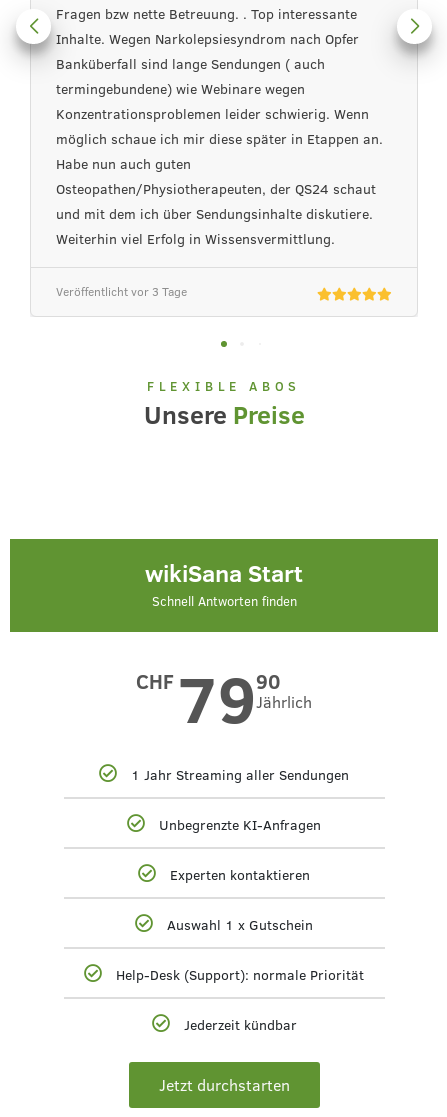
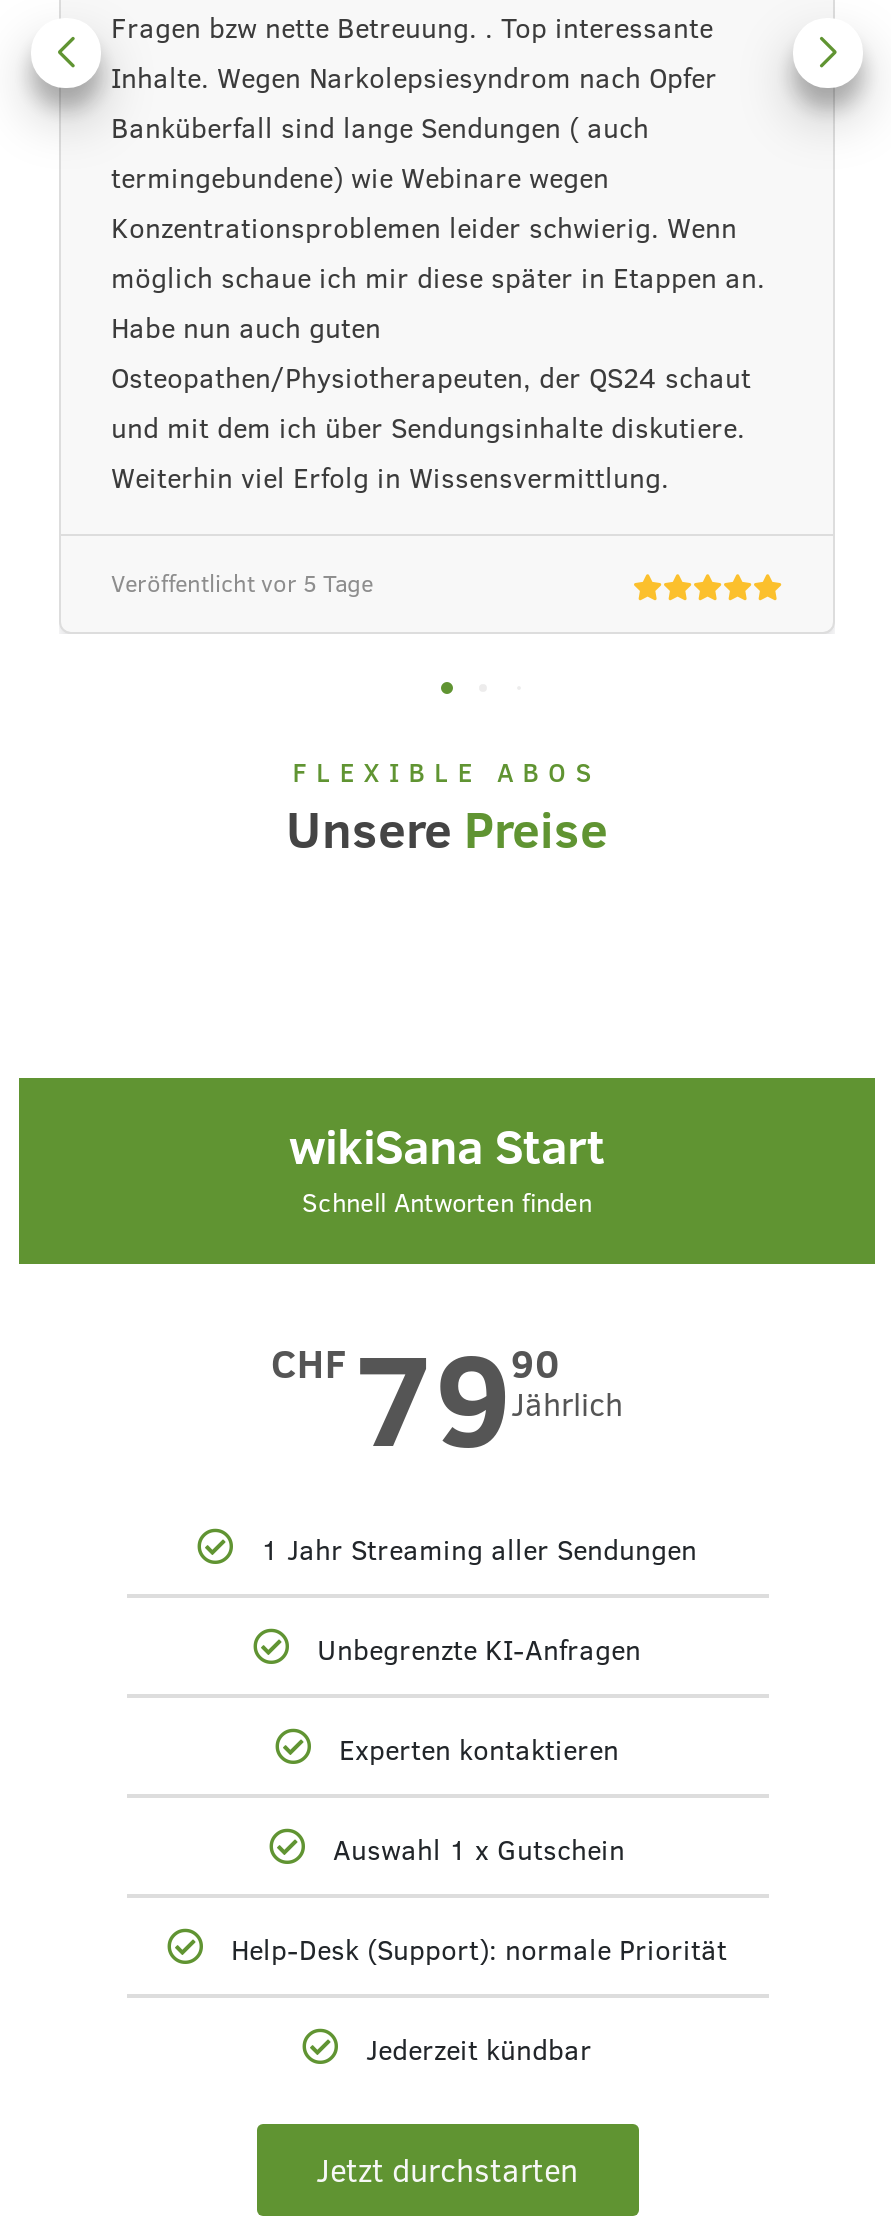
[56,283,187,300] Veröffentlicht vor 3 Tage -> [111,565,373,599] Veröffentlicht vor 5 Tage

